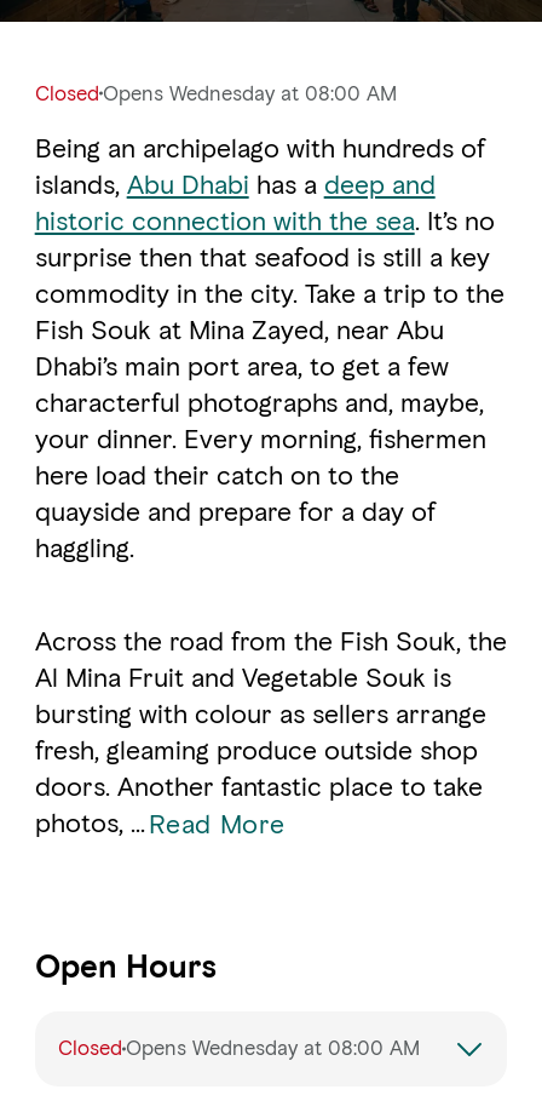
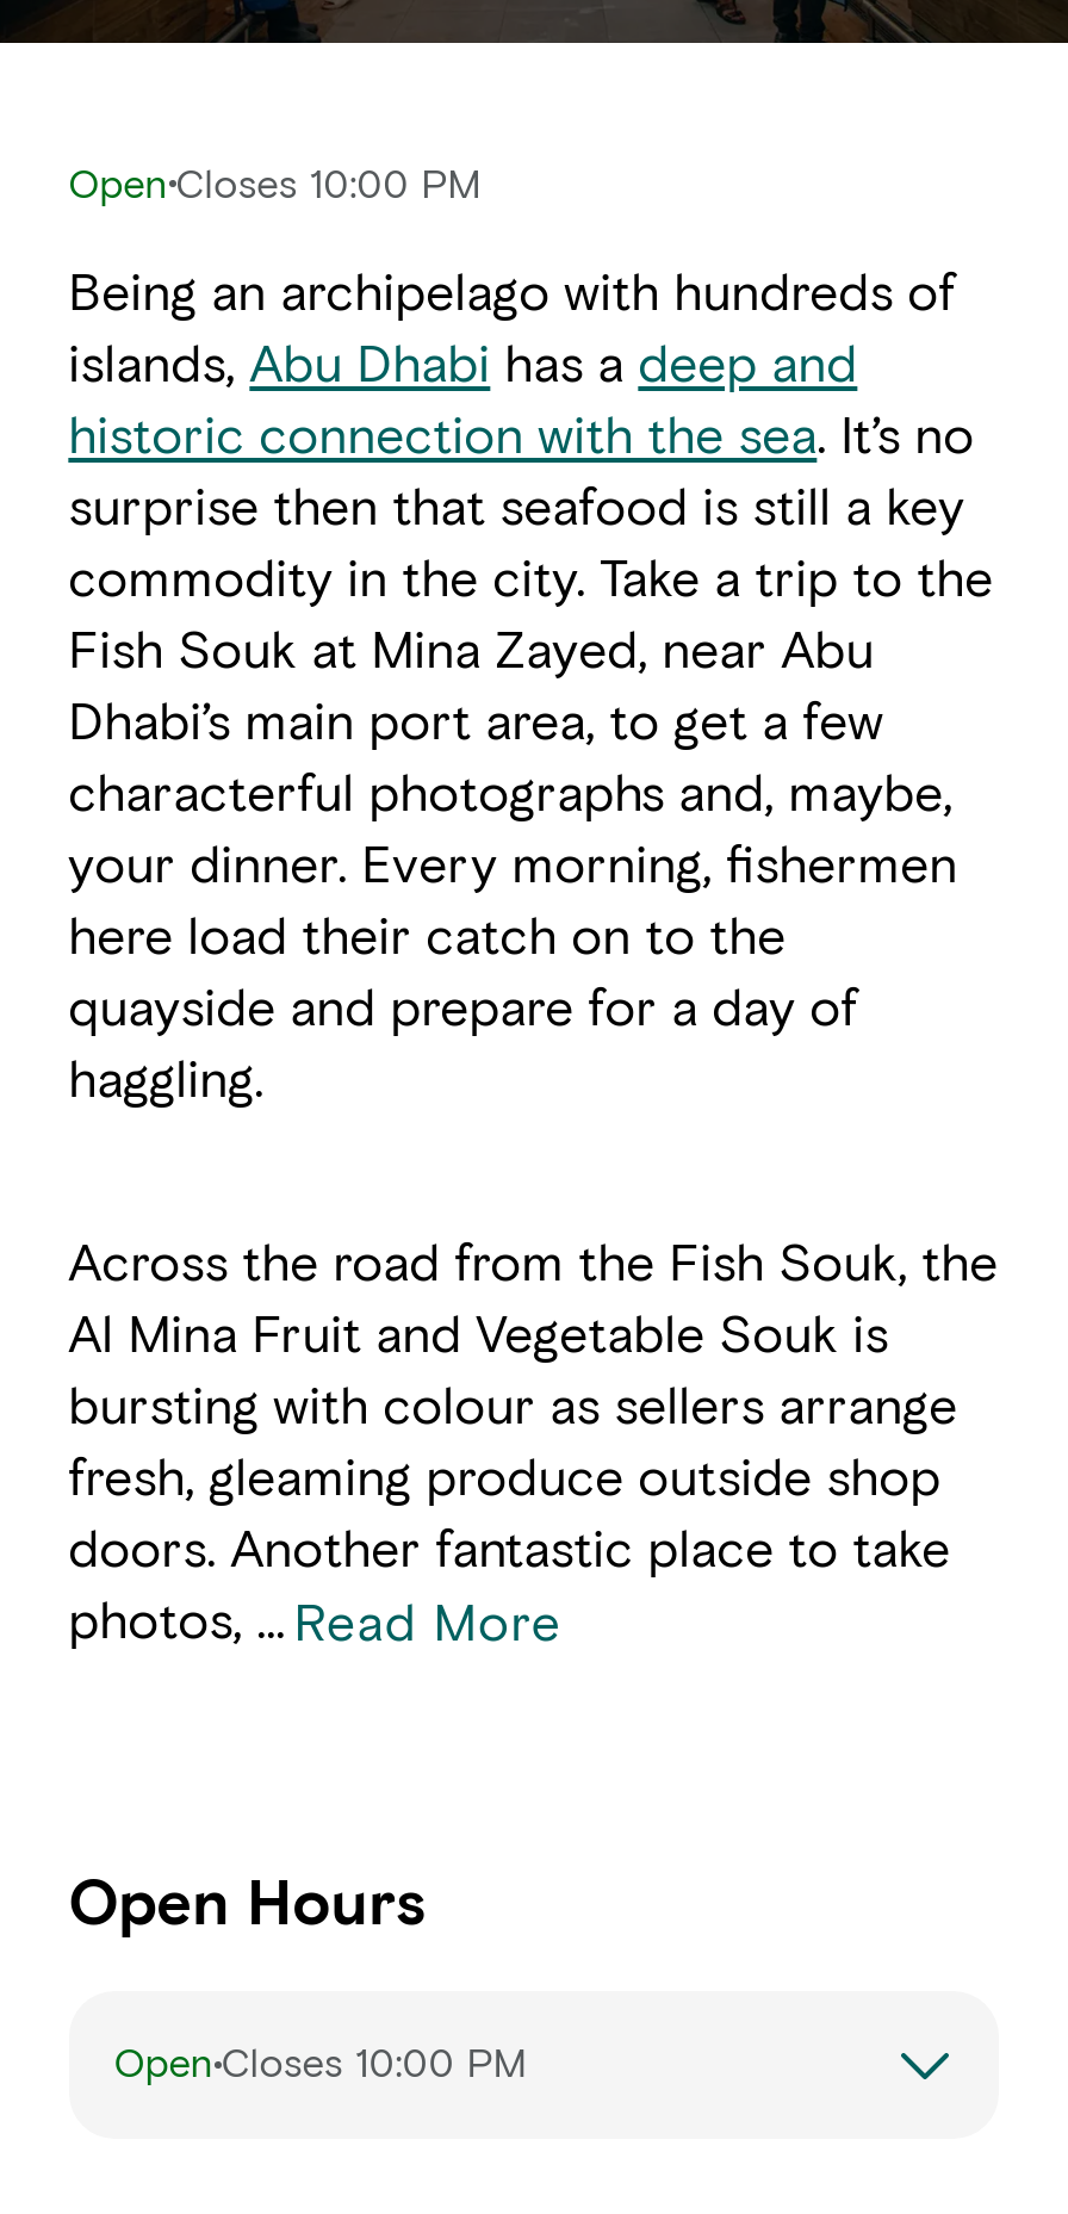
[35,81,396,105] Closed Opens Wednesday at 08:00 AM -> [68,159,481,206] Open Closes 10:00 PM
[58,1036,420,1060] Closed Opens Wednesday at 08:00 AM -> [114,2039,526,2087] Open Closes 10:00 PM

